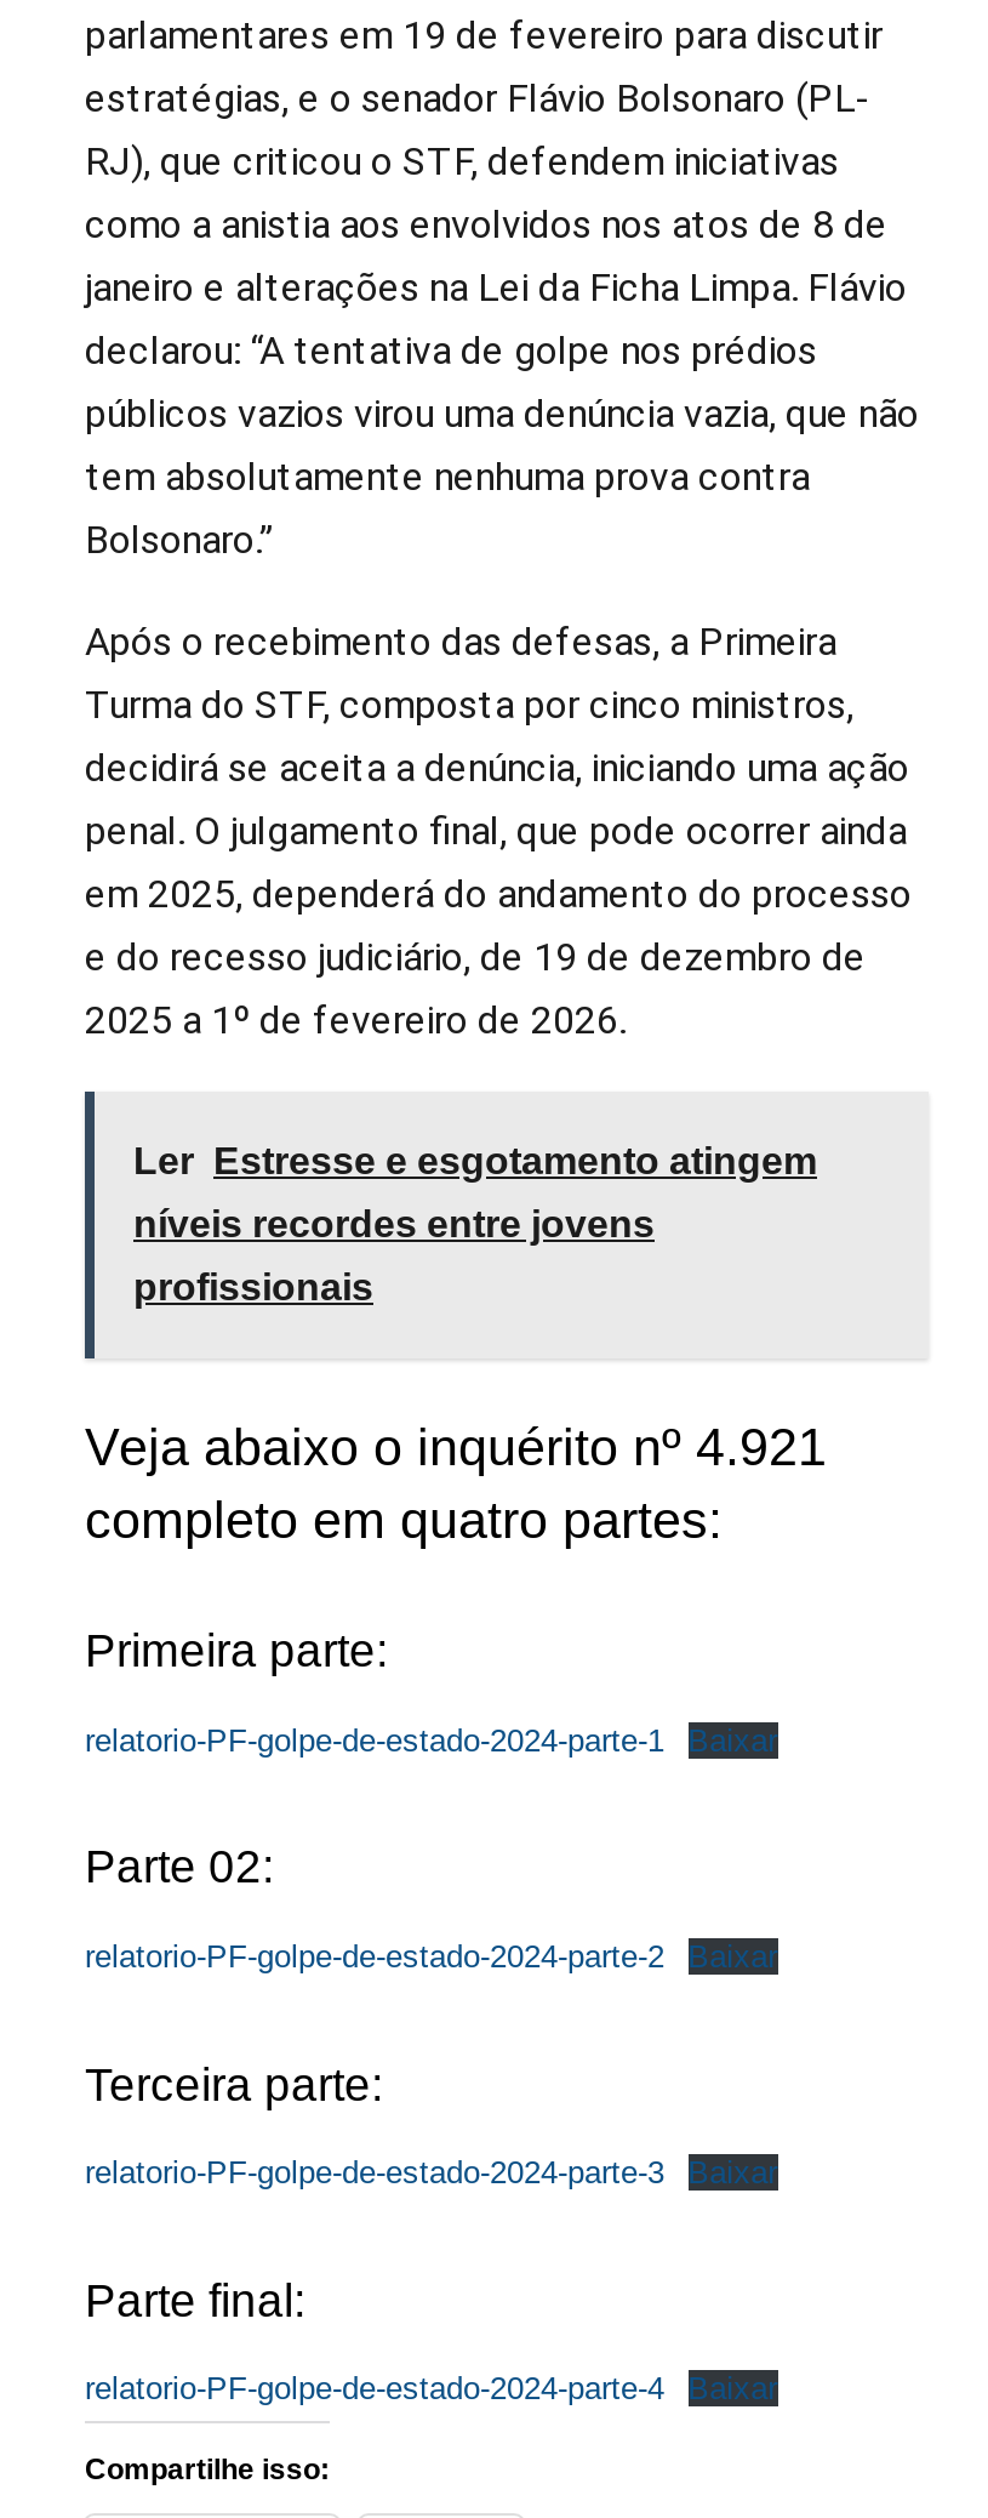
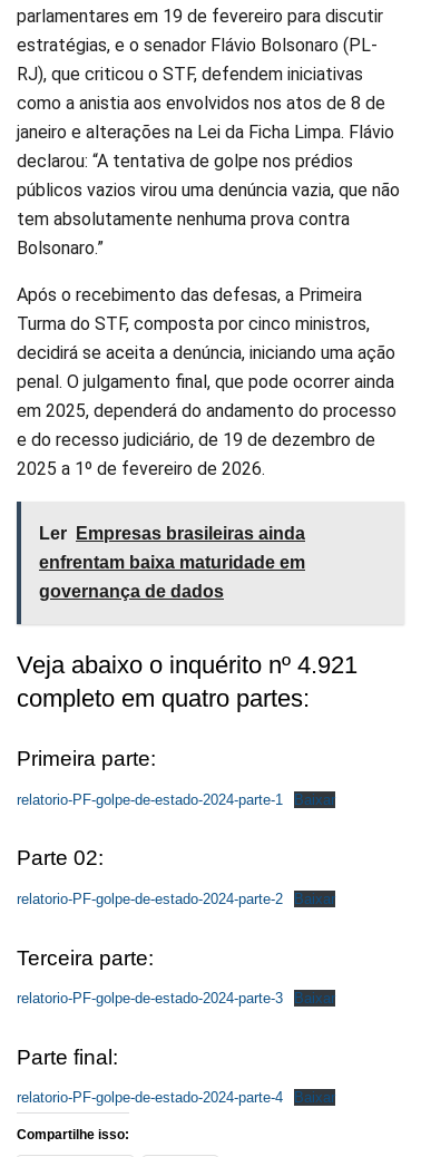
[133,1141,817,1182] Ler Estresse e esgotamento atingem -> [39,524,305,543] Ler Empresas brasileiras ainda
[133,1204,655,1245] níveis recordes entre jovens -> [39,553,305,572] enfrentam baixa maturidade em
[133,1267,373,1308] profissionais -> [39,582,224,601] governança de dados

